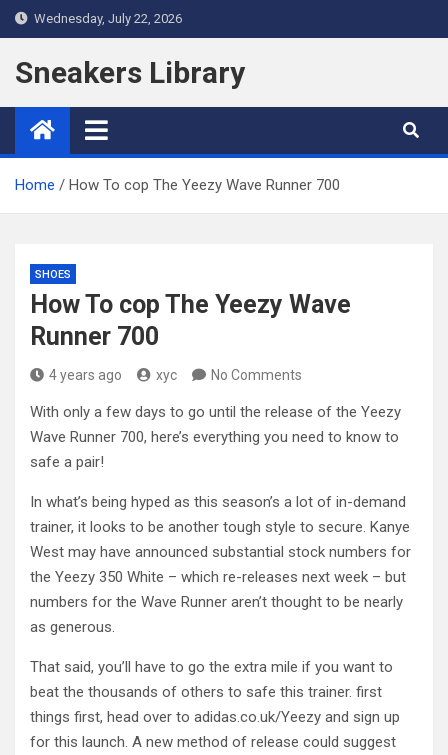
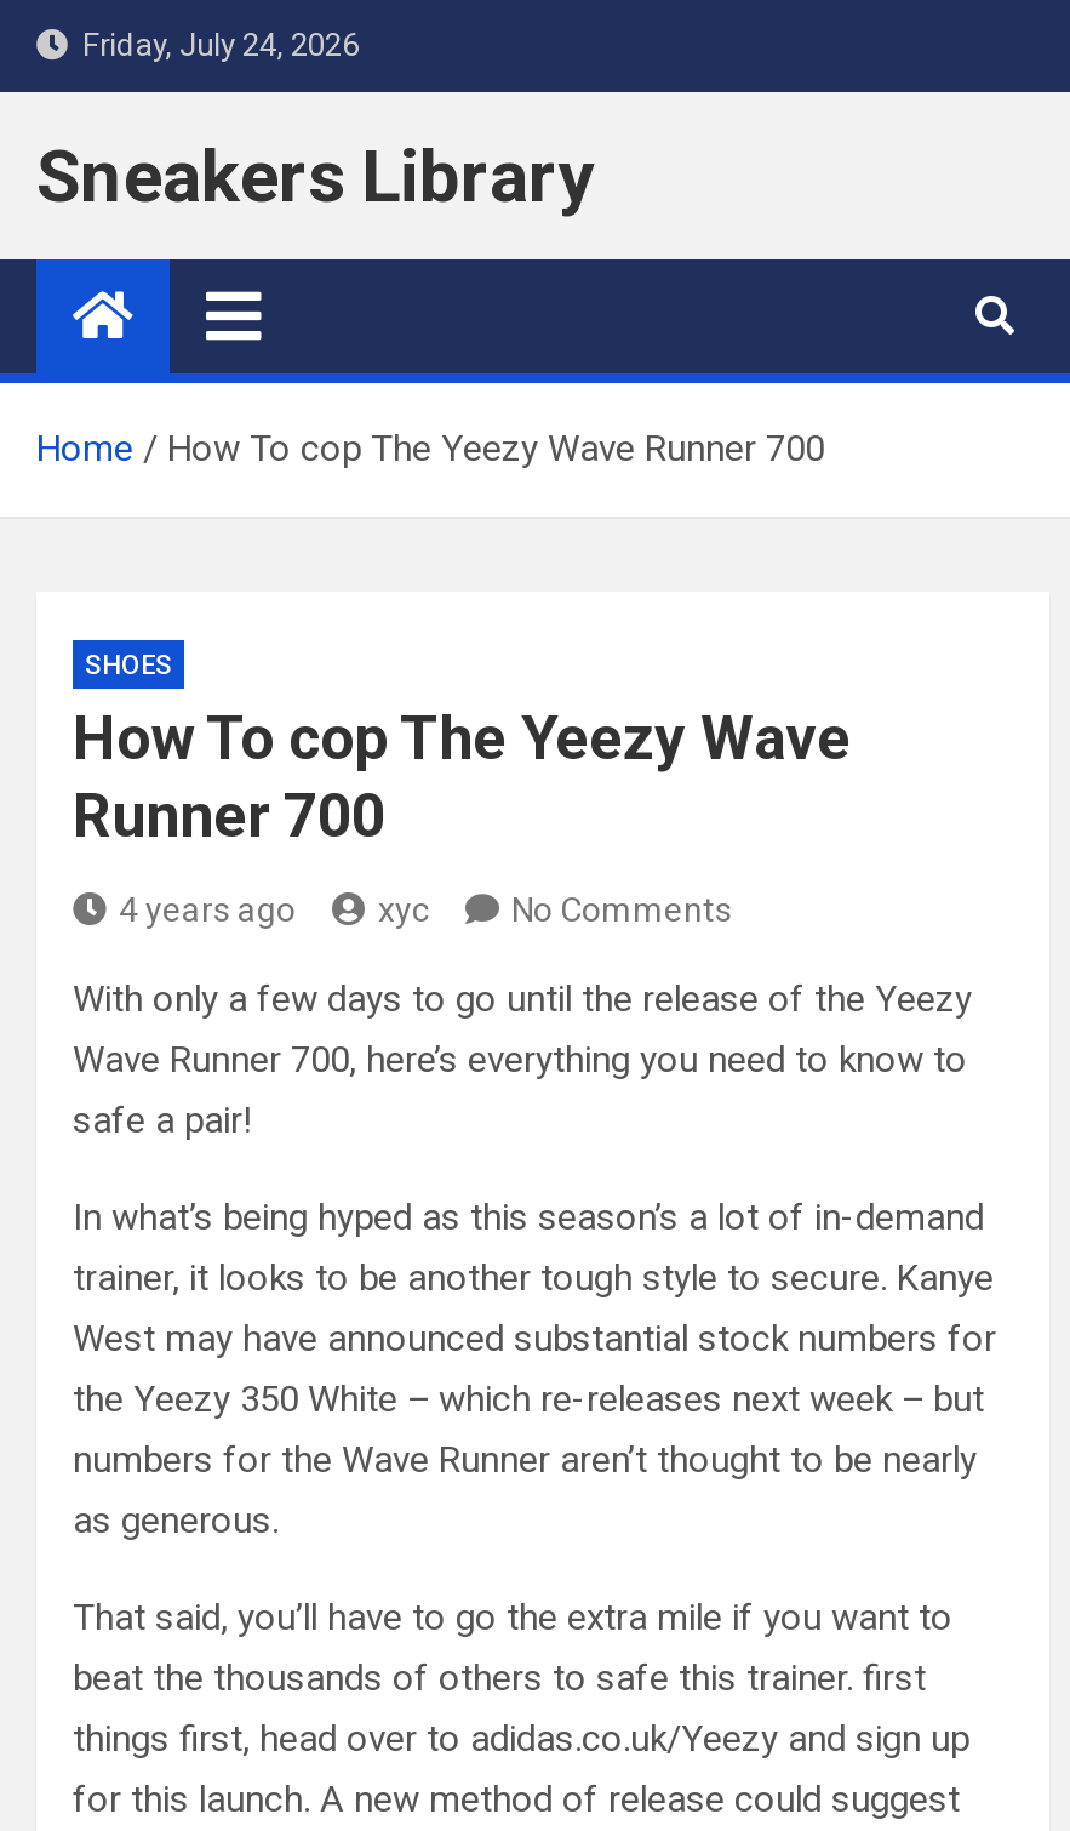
[28,11,182,26] Wednesday, July 22, 2026 -> [68,27,359,63] Friday, July 24, 2026

